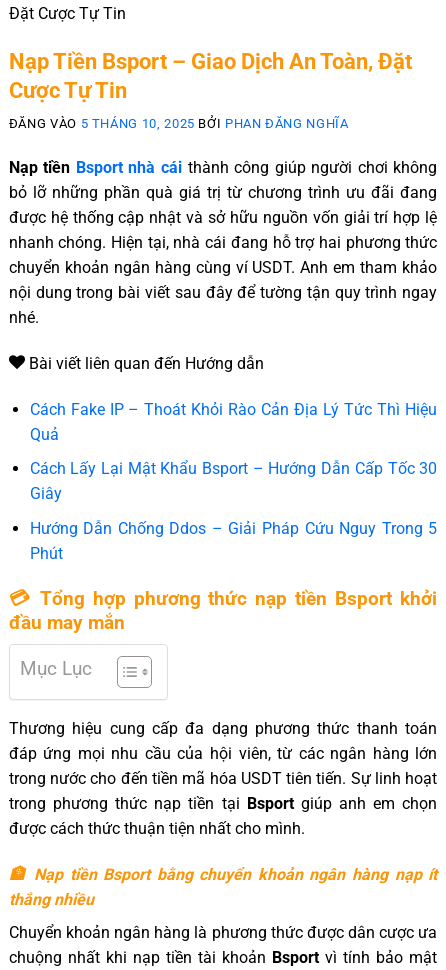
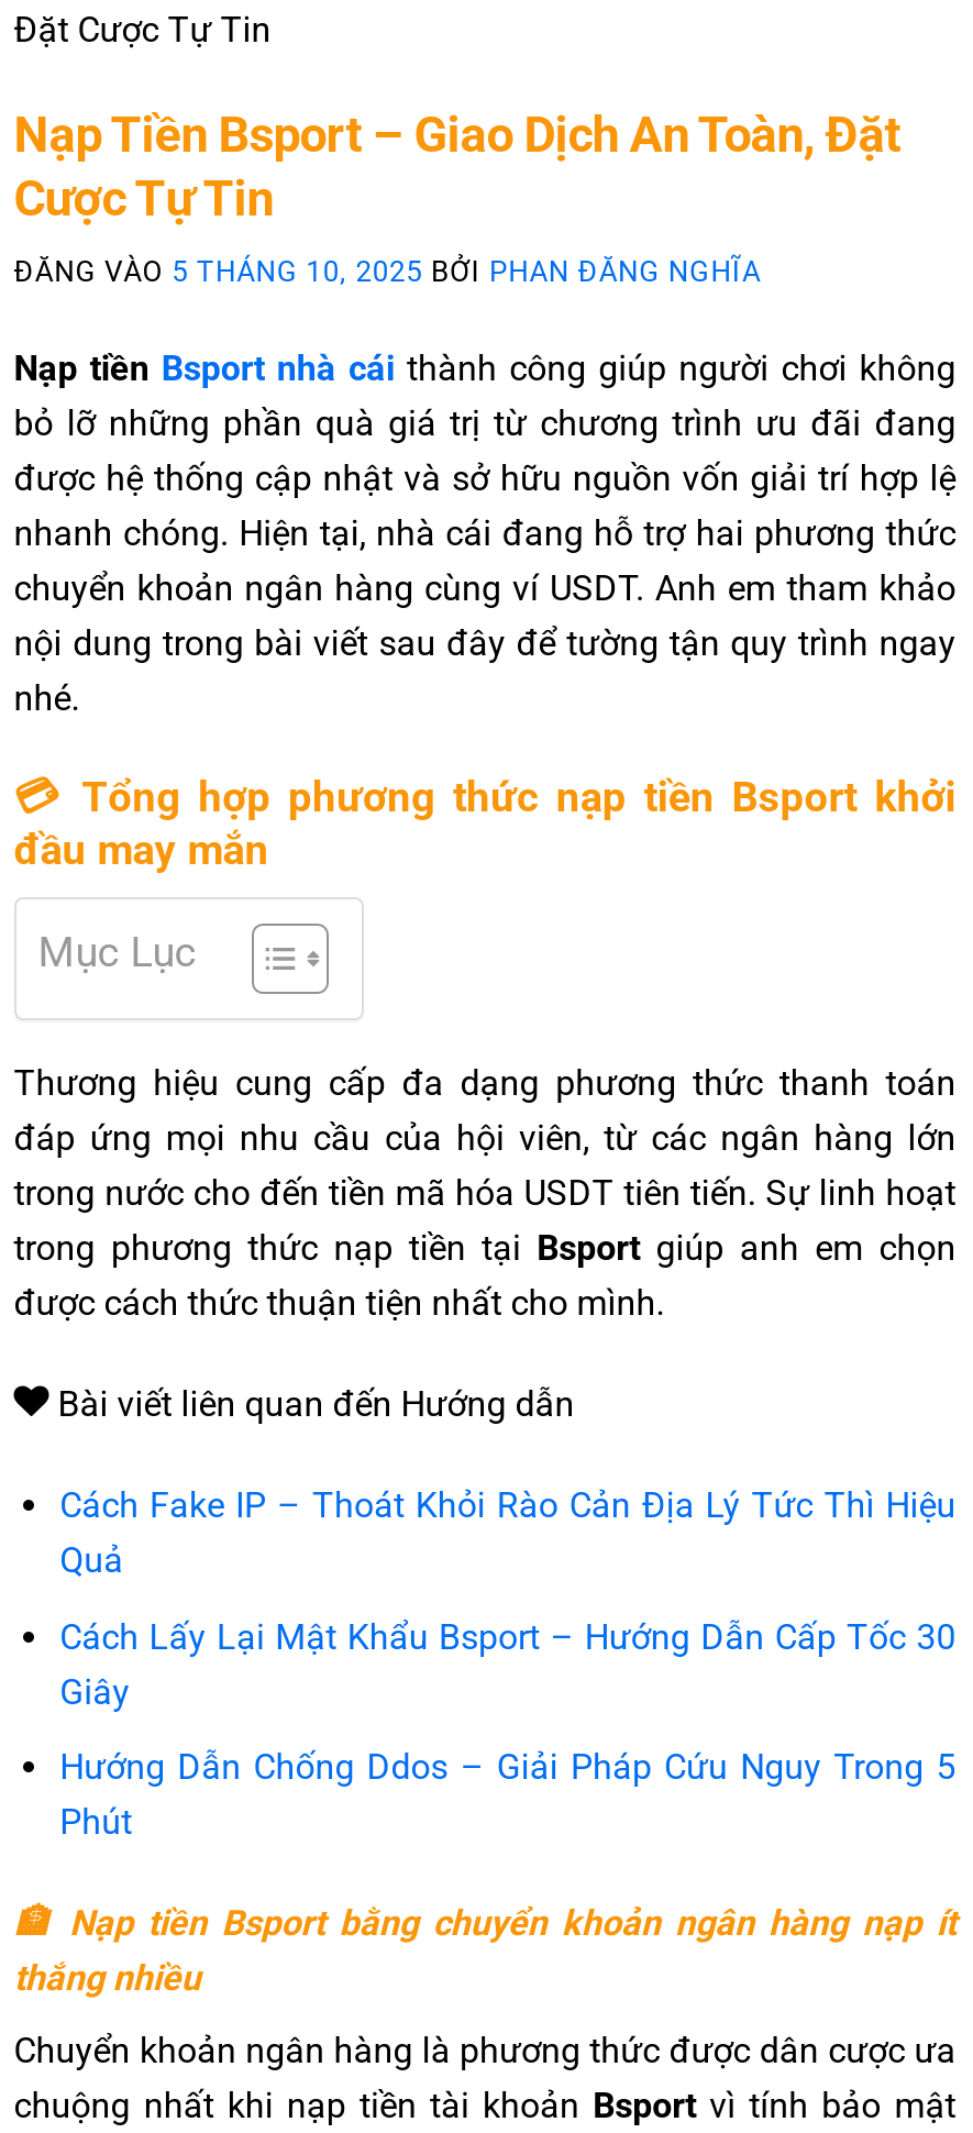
moved [25,354,437,563] -> [49,1384,956,1843]: Bài viết liên quan đến Hướng dẫn | Cách Fake IP – Thoát Khỏi Rào Cản Địa Lý Tức Thì Hiệu | Quả | Cách Lấy Lại Mật Khẩu Bsport – Hướng Dẫn Cấp Tốc 30 | Giây | Hướng Dẫn Chống Ddos – Giải Pháp Cứu Nguy Trong 5 | Phút
moved [9,611,437,838] -> [14,824,956,1325]: đầu may mắn | Mục Lục | Thương hiệu cung cấp đa dạng phương thức thanh toán | đáp ứng mọi nhu cầu của hội viên, từ các ngân hàng lớn | trong nước cho đến tiền mã hóa USDT tiên tiến. Sự linh hoạt | trong phương thức nạp tiền tại Bsport giúp anh em chọn | được cách thức thuận tiện nhất cho mình.

